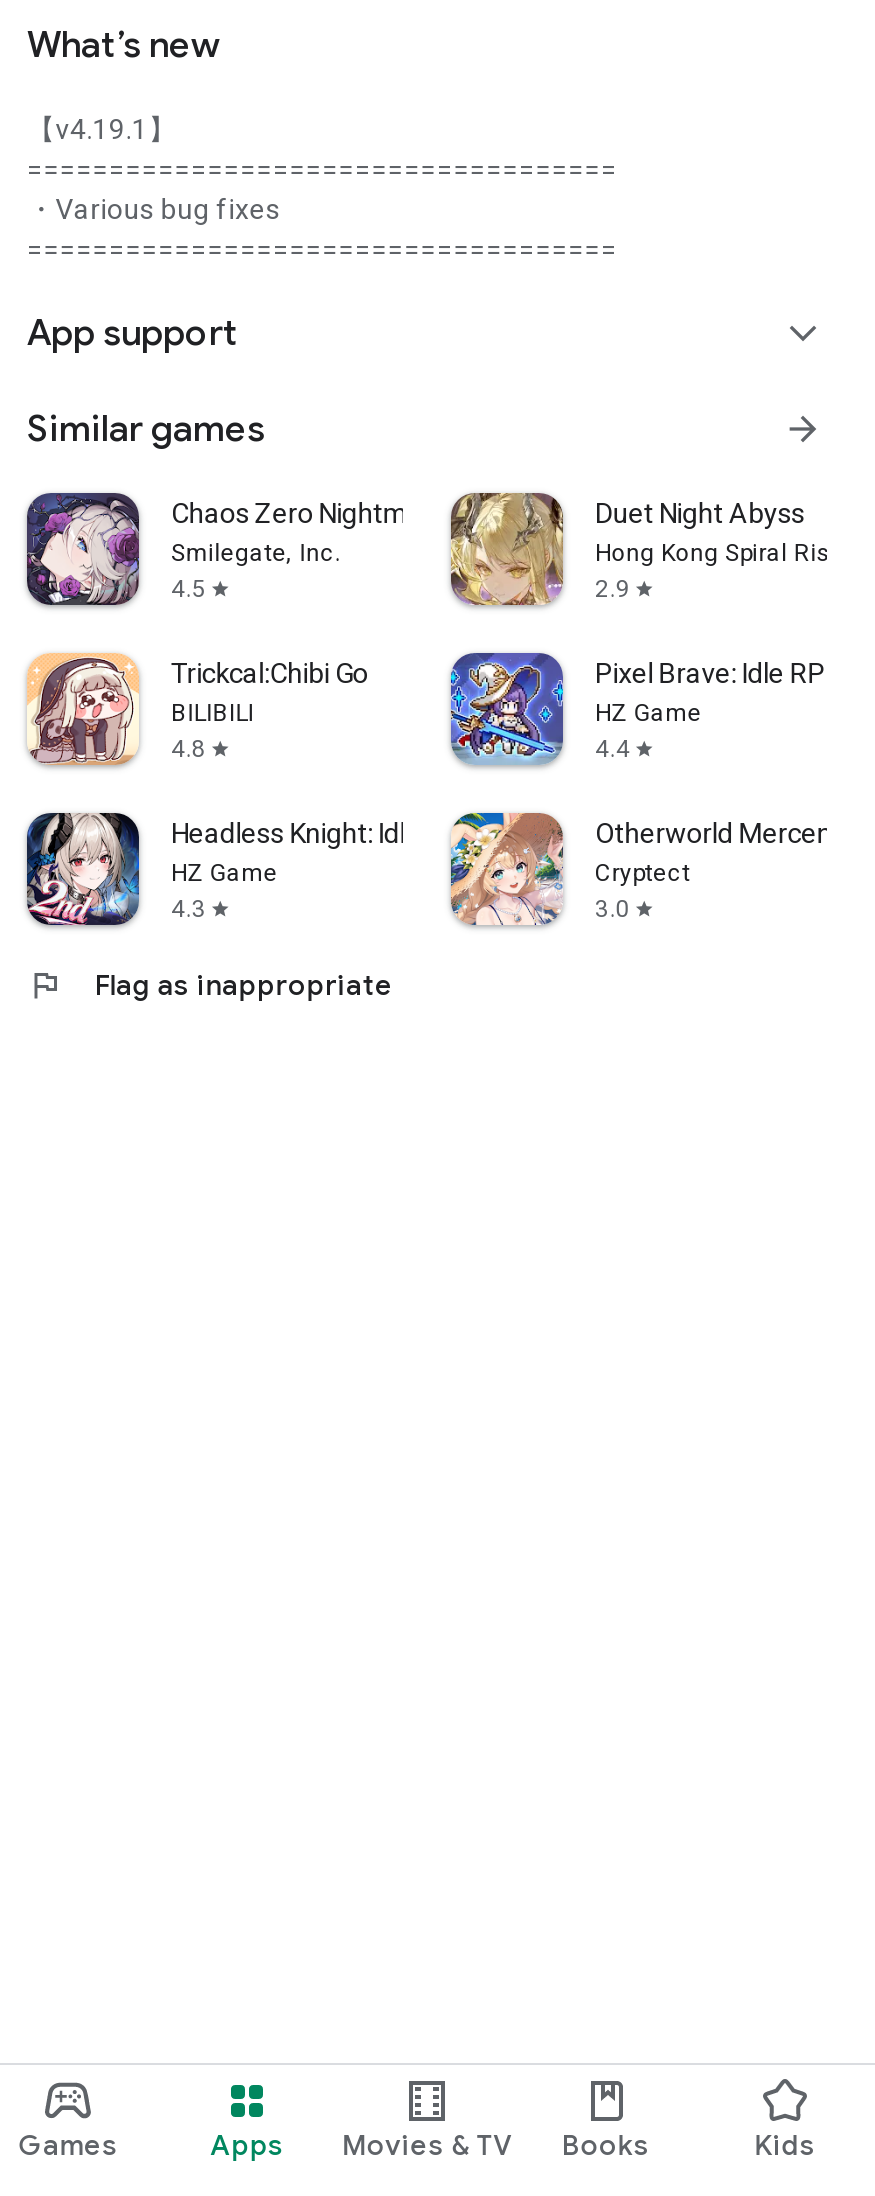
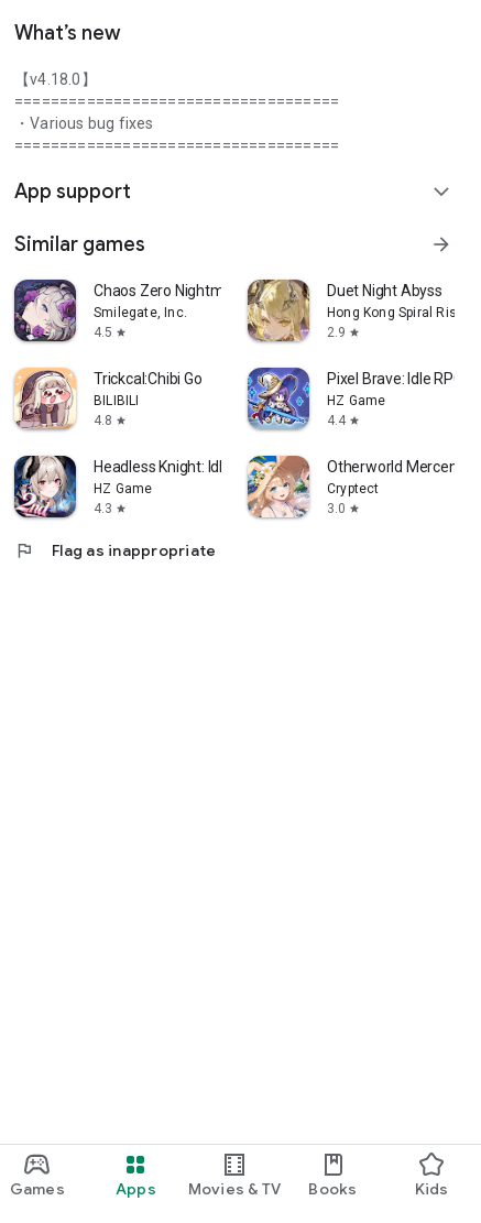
[27,113,177,145] 【v4.19.1】 -> [14,70,97,88] 【v4.18.0】

